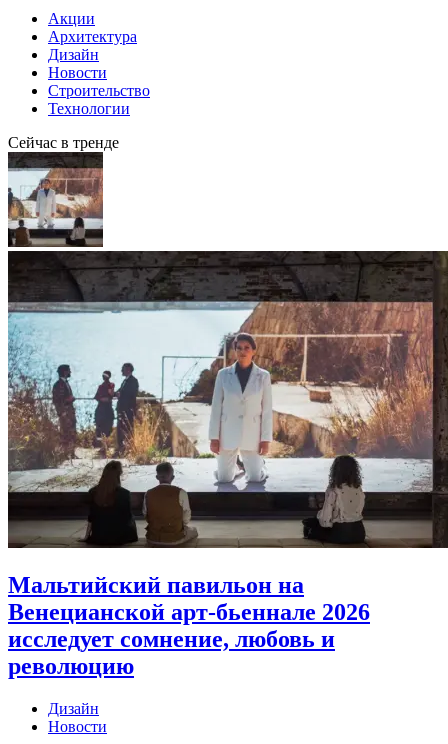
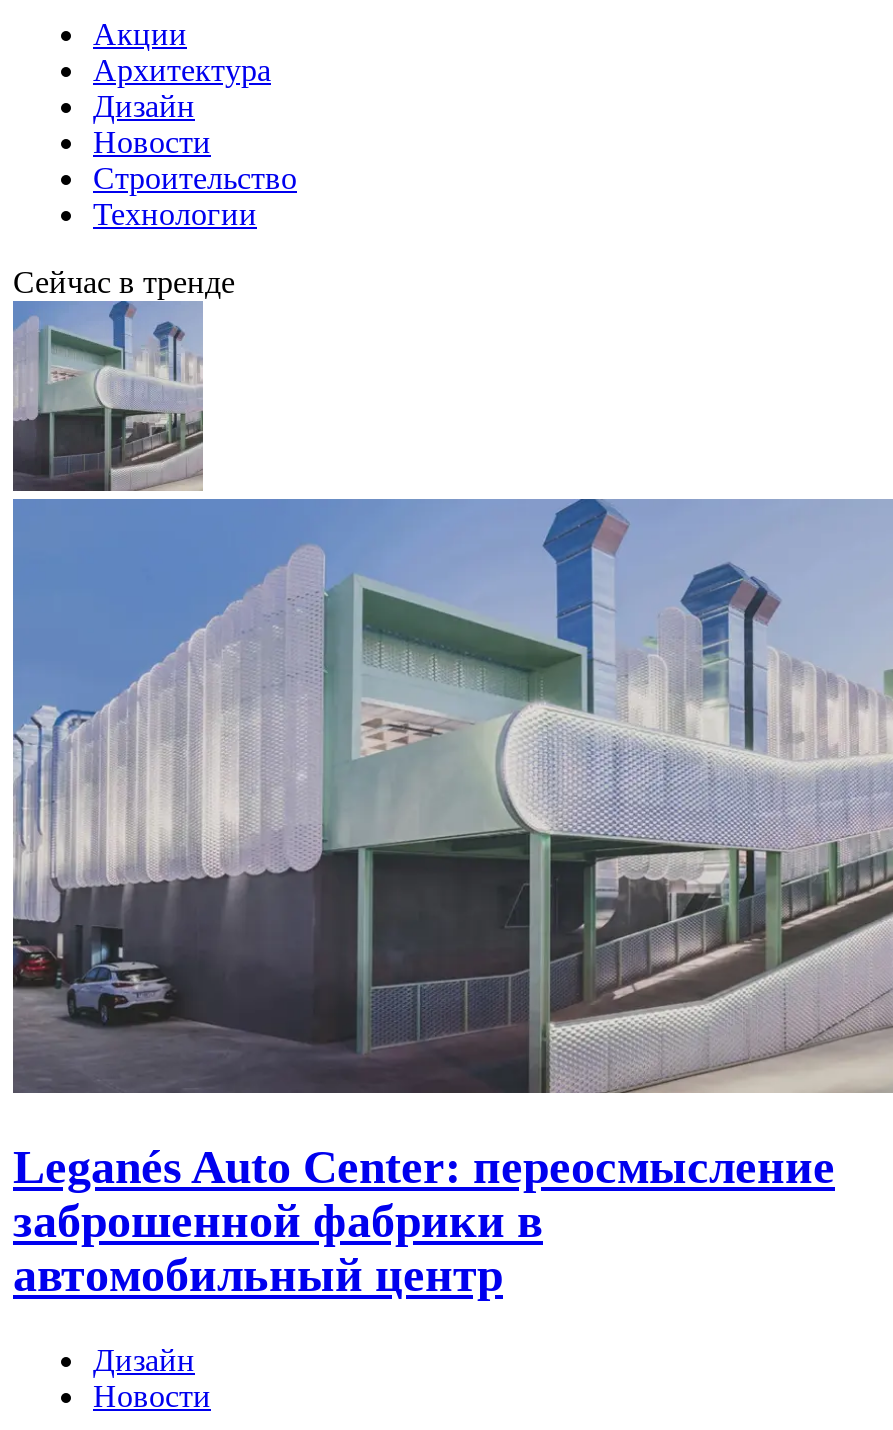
[7,153,445,679] [image] | Мальтийский павильон на | Венецианской арт-бьеннале 2026 | исследует сомнение, любовь и | революцию -> [11,303,887,1300] [image] | Leganés Auto Center: переосмысление | заброшенной фабрики в | автомобильный центр

